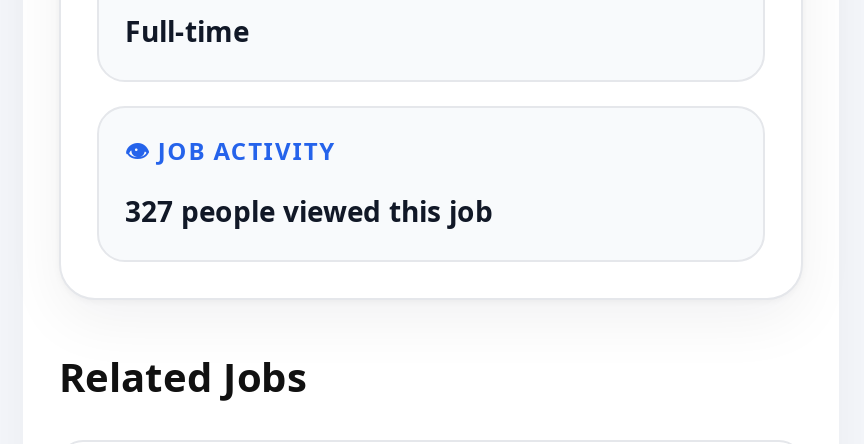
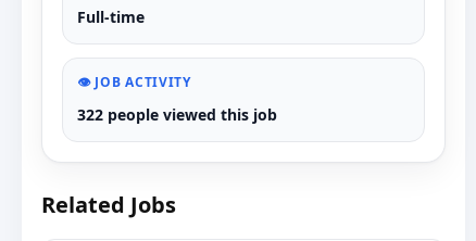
[125,192,493,230] 327 people viewed this job -> [77,104,277,125] 322 people viewed this job

